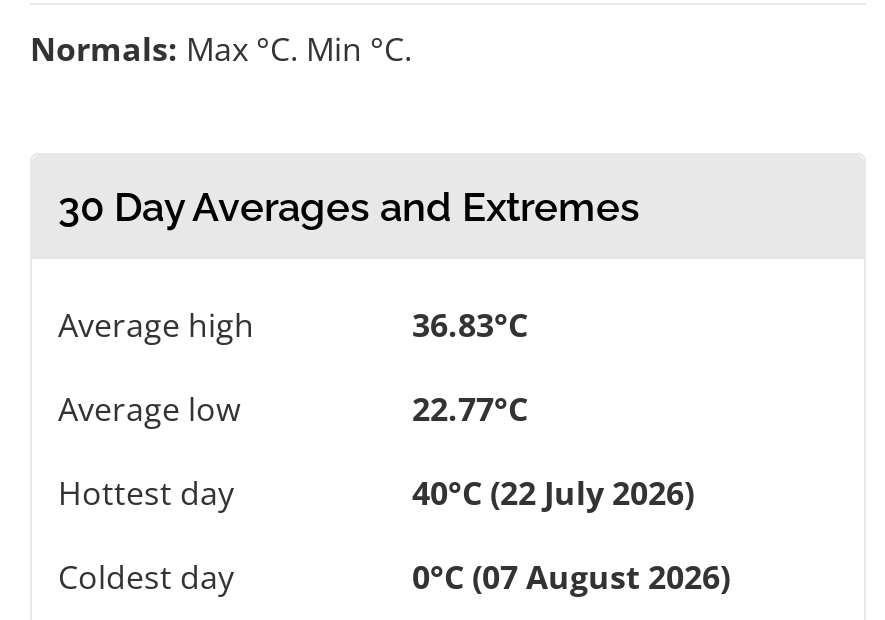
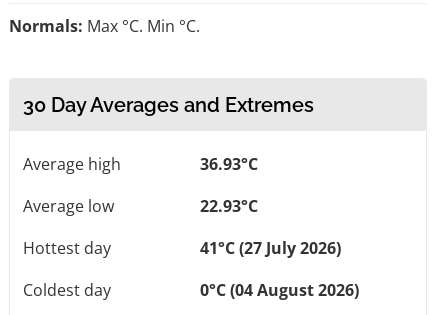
[412,302,528,346] 36.83°C -> [200,153,258,175] 36.93°C
[412,386,528,430] 22.77°C -> [200,195,258,217] 22.93°C
[412,470,694,514] 40°C (22 July 2026) -> [200,237,341,259] 41°C (27 July 2026)
[412,554,730,598] 0°C (07 August 2026) -> [200,279,359,301] 0°C (04 August 2026)

